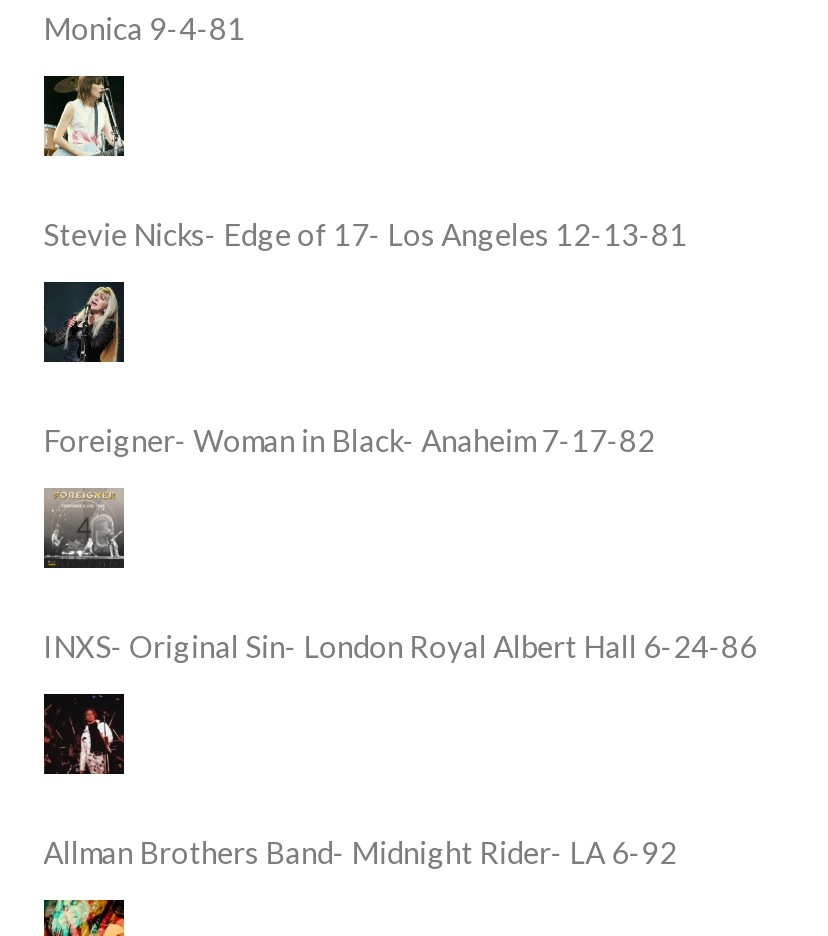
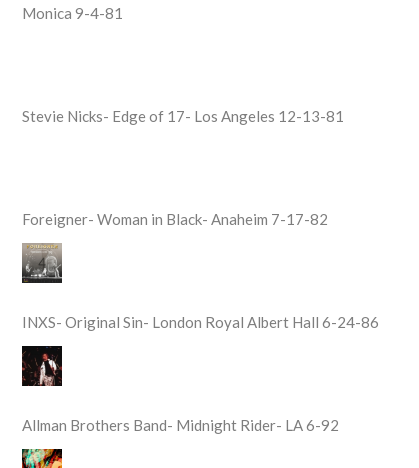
[42,74,126,158] [image] -> none
[42,280,126,364] [image] -> none

